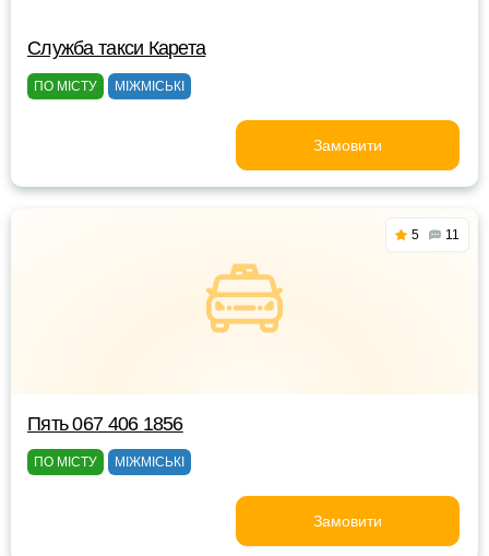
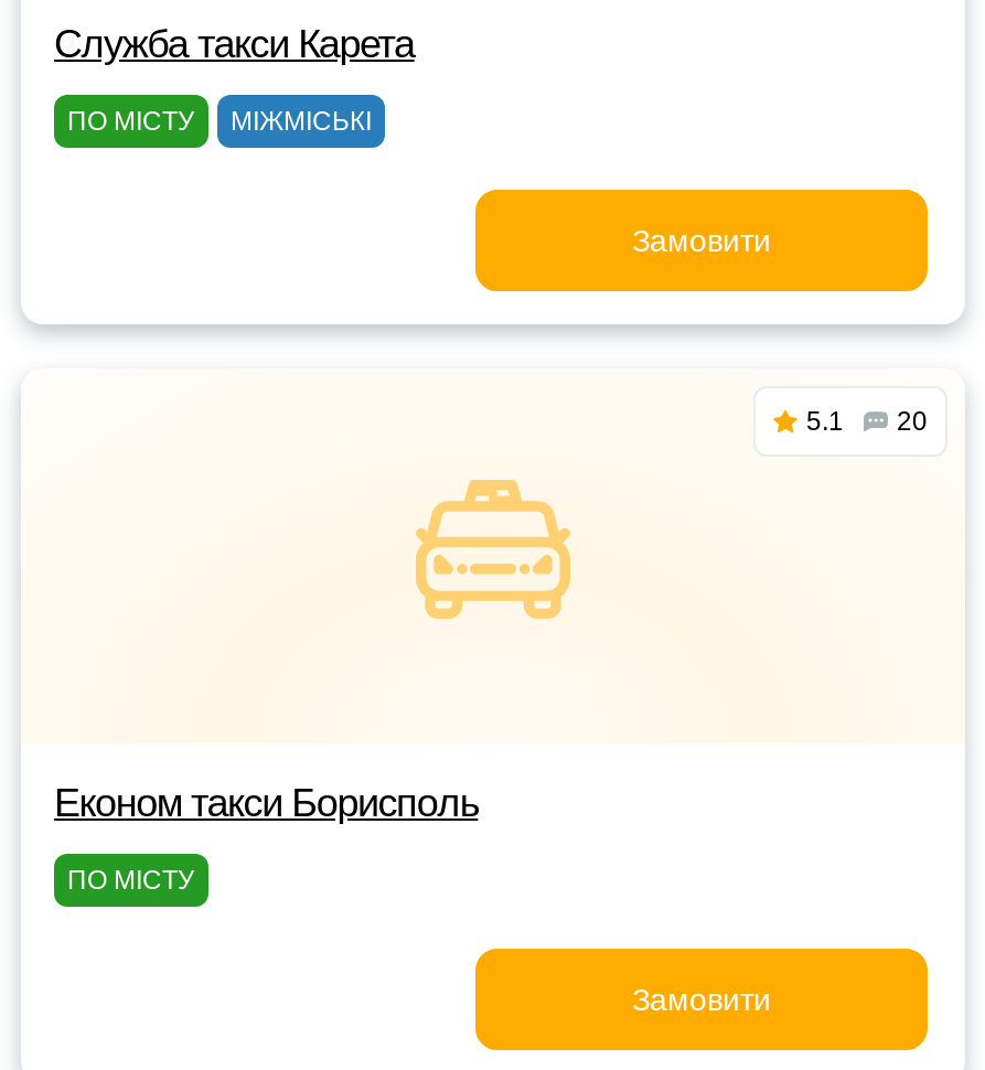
[412,227,460,242] 5 | 11 -> [806,406,928,437] 5.1 | 20
[27,413,183,435] Пять 067 406 1856 -> [54,781,478,825] Економ такси Борисполь
[115,454,184,470] МІЖМІСЬКІ -> none

